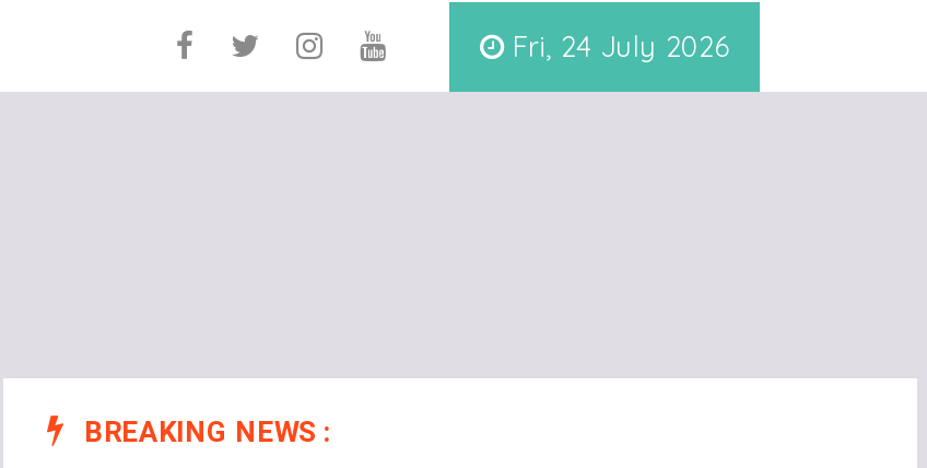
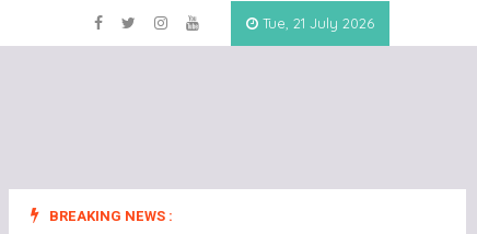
[504,28,729,63] Fri, 24 July 2026 -> [258,14,374,32] Tue, 21 July 2026

